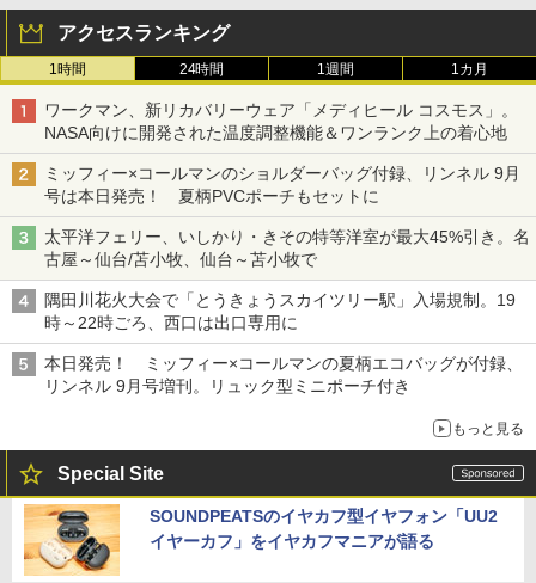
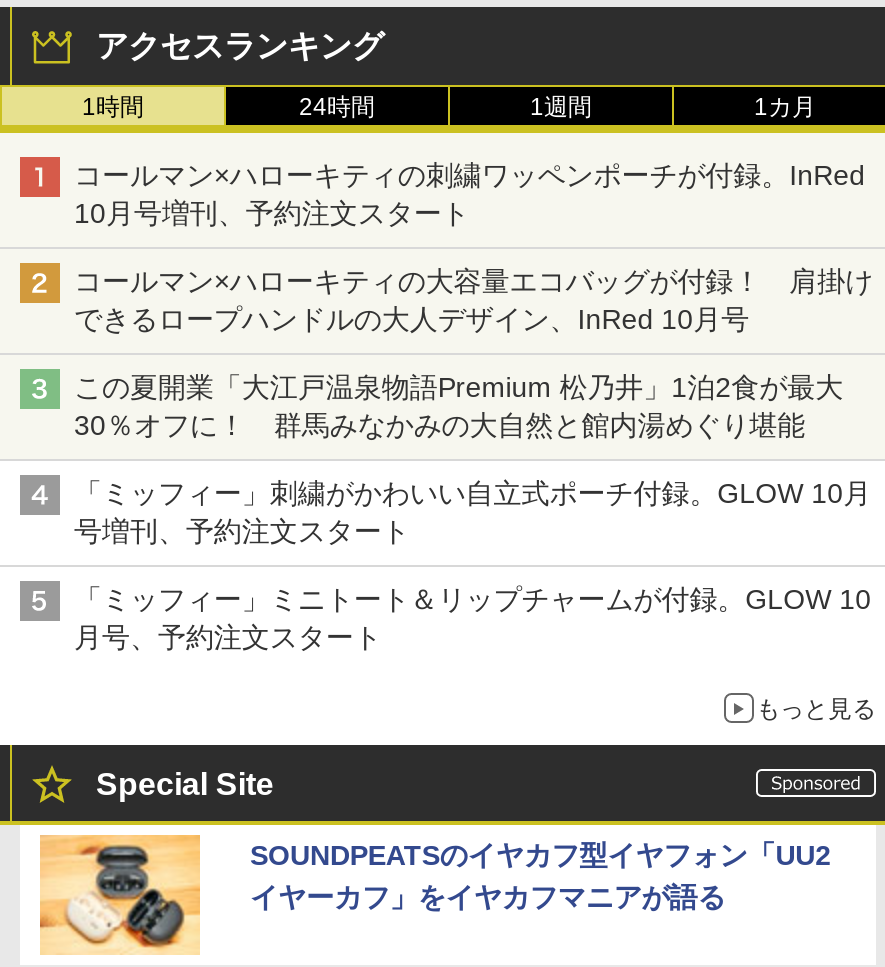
[44,100,518,142] ワークマン、新リカバリーウェア「メディヒール コスモス」。 | NASA向けに開発された温度調整機能＆ワンランク上の着心地 -> [74,158,865,228] コールマン×ハローキティの刺繍ワッペンポーチが付録。InRed | 10月号増刊、予約注文スタート
[44,163,520,205] ミッフィー×コールマンのショルダーバッグ付録、リンネル 9月 | 号は本日発売！ 夏柄PVCポーチもセットに -> [74,264,873,334] コールマン×ハローキティの大容量エコバッグが付録！ 肩掛け | できるロープハンドルの大人デザイン、InRed 10月号
[44,227,530,268] 太平洋フェリー、いしかり・きその特等洋室が最大45%引き。名 | 古屋～仙台/苫小牧、仙台～苫小牧で -> [74,370,843,440] この夏開業「大江戸温泉物語Premium 松乃井」1泊2食が最大 | 30％オフに！ 群馬みなかみの大自然と館内湯めぐり堪能
[44,290,515,332] 隅田川花火大会で「とうきょうスカイツリー駅」入場規制。19 | 時～22時ごろ、西口は出口専用に -> [74,476,871,546] 「ミッフィー」刺繍がかわいい自立式ポーチ付録。GLOW 10月 | 号増刊、予約注文スタート
[44,353,522,395] 本日発売！ ミッフィー×コールマンの夏柄エコバッグが付録、 | リンネル 9月号増刊。リュック型ミニポーチ付き -> [74,582,871,652] 「ミッフィー」ミニトート＆リップチャームが付録。GLOW 10 | 月号、予約注文スタート

